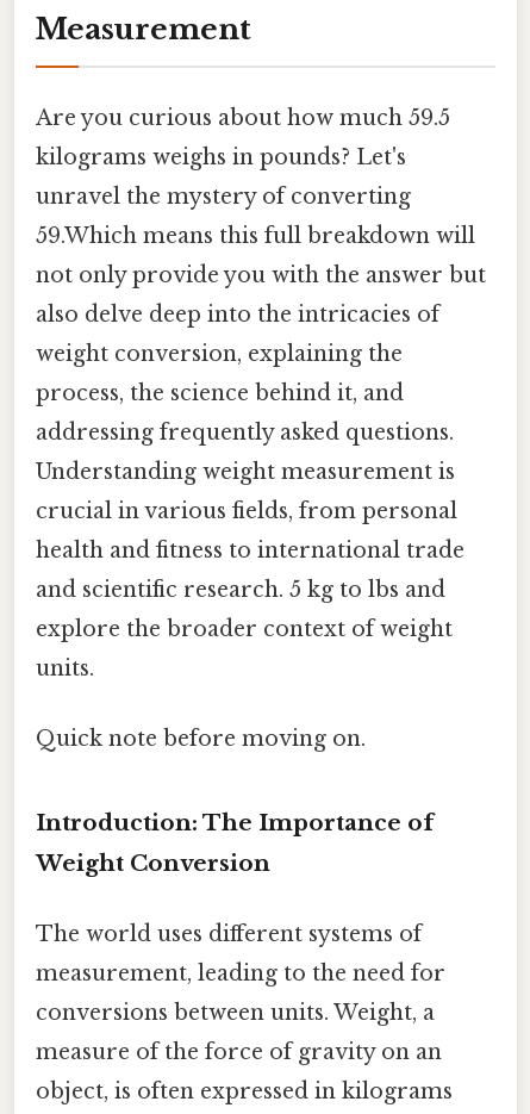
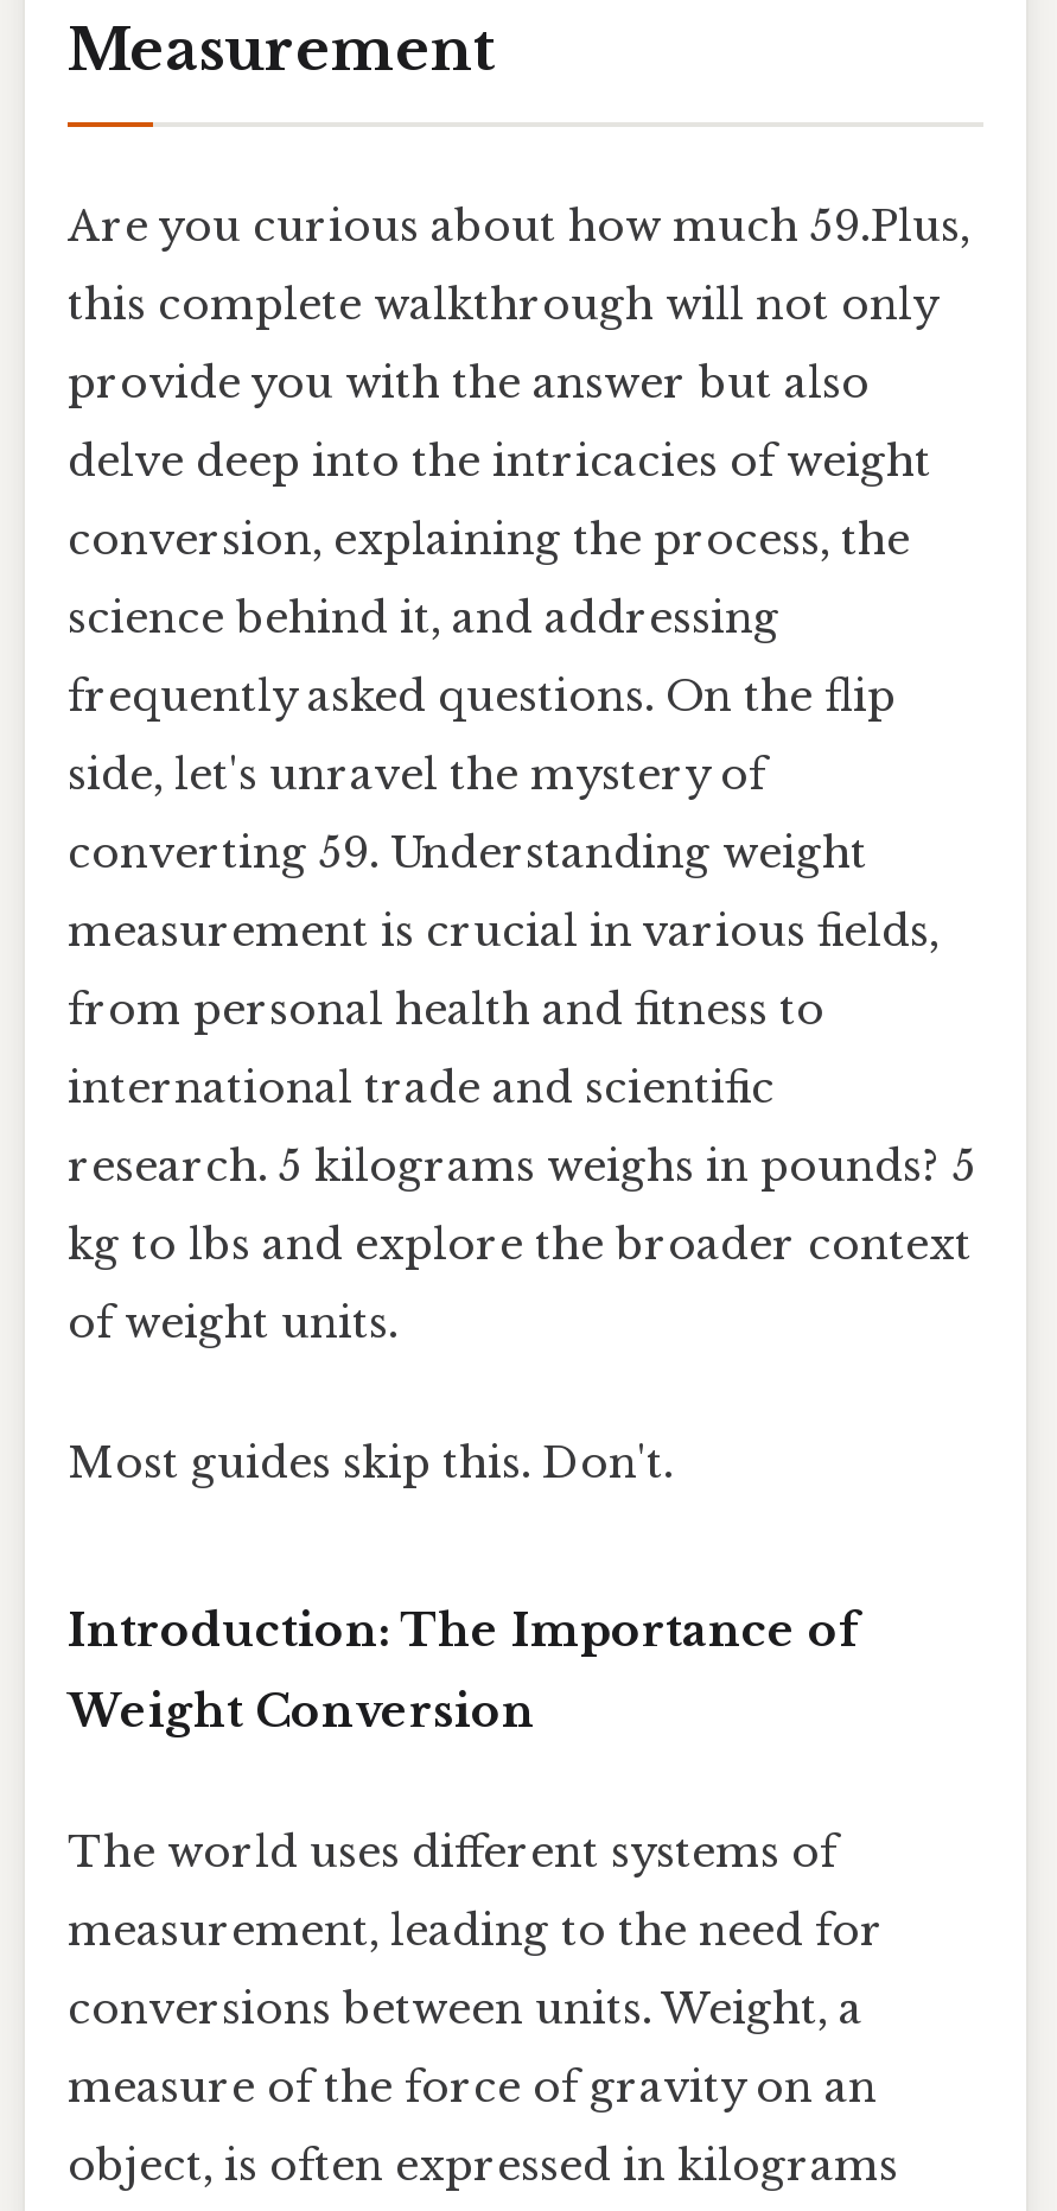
[36,105,450,131] Are you curious about how much 59.5 -> [68,200,969,253] Are you curious about how much 59.Plus,
[36,144,406,170] kilograms weighs in pounds? Let's -> [68,279,936,331] this complete walkthrough will not only
[36,183,411,210] unravel the mystery of converting -> [68,357,870,409] provide you with the answer but also
[36,223,475,249] 59.Which means this full breakdown will -> [68,435,931,488] delve deep into the intricacies of weight
[36,262,486,288] not only provide you with the answer but -> [68,514,910,566] conversion, explaining the process, the
[36,301,439,328] also delve deep into the intricacies of -> [68,592,779,644] science behind it, and addressing
[36,341,403,367] weight conversion, explaining the -> [68,670,896,723] frequently asked questions. On the flip
[36,380,404,406] process, the science behind it, and -> [68,749,765,801] side, let's unravel the mystery of
[36,419,454,445] addressing frequently asked questions. -> [68,827,867,879] converting 59. Understanding weight
[36,459,455,485] Understanding weight measurement is -> [68,905,938,958] measurement is crucial in various fields,
[36,498,457,524] crucial in various fields, from personal -> [68,984,824,1036] from personal health and fitness to
[36,537,464,563] health and fitness to international trade -> [68,1062,775,1114] international trade and scientific
[36,577,445,603] and scientific research. 5 kg to lbs and -> [68,1140,976,1192] research. 5 kilograms weighs in pounds? 5
[36,616,453,642] explore the broader context of weight -> [68,1219,972,1271] kg to lbs and explore the broader context
[36,655,94,681] units. -> [68,1297,397,1349] of weight units.
[36,726,366,752] Quick note before moving on. -> [68,1437,673,1490] Most guides skip this. Don't.

